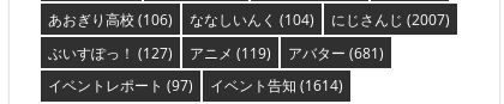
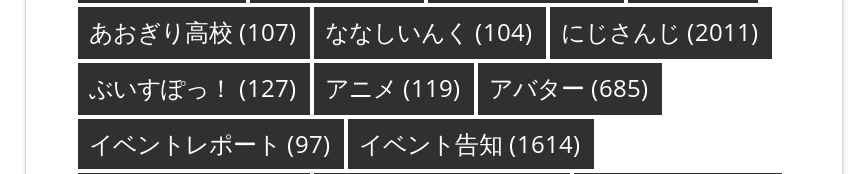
[47,9,172,30] あおぎり高校(106) -> [89,16,297,50] あおぎり高校(107)
[331,9,449,30] にじさんじ(2007) -> [561,16,759,50] にじさんじ(2011)
[47,43,383,63] ぶいすぽっ！(127) アニメ(119) アバター(681) -> [89,71,649,105] ぶいすぽっ！(127) アニメ(119) アバター(685)

